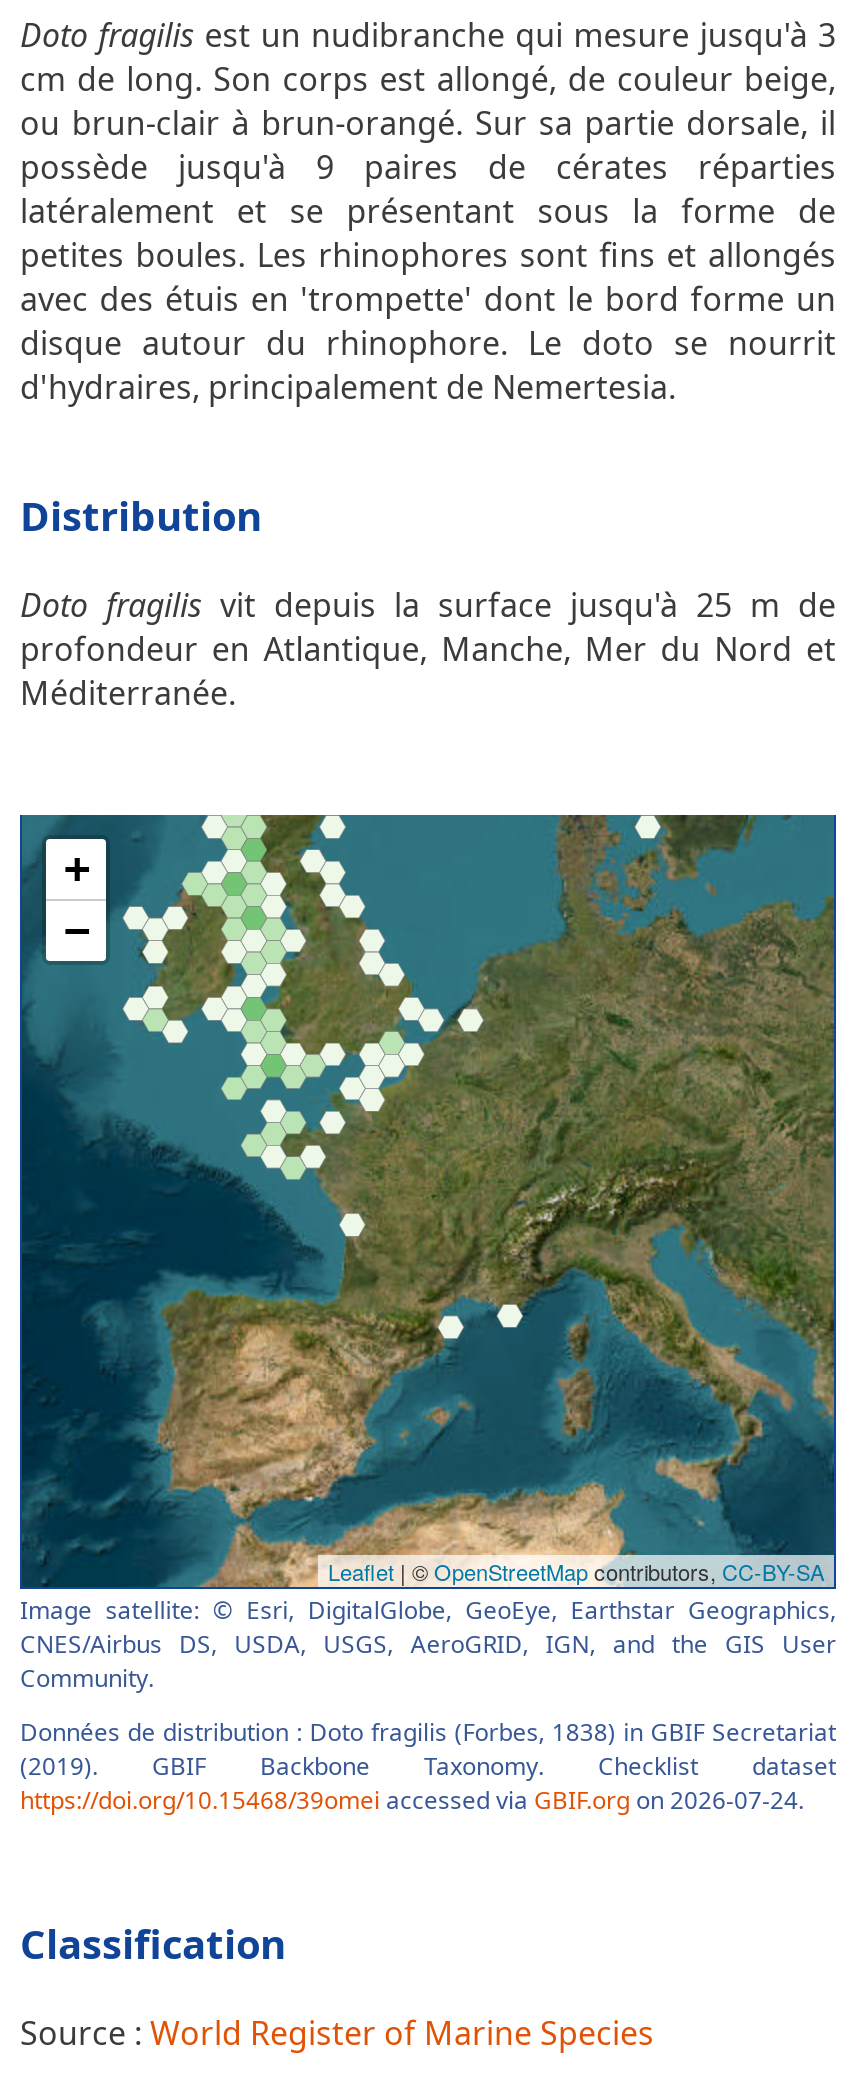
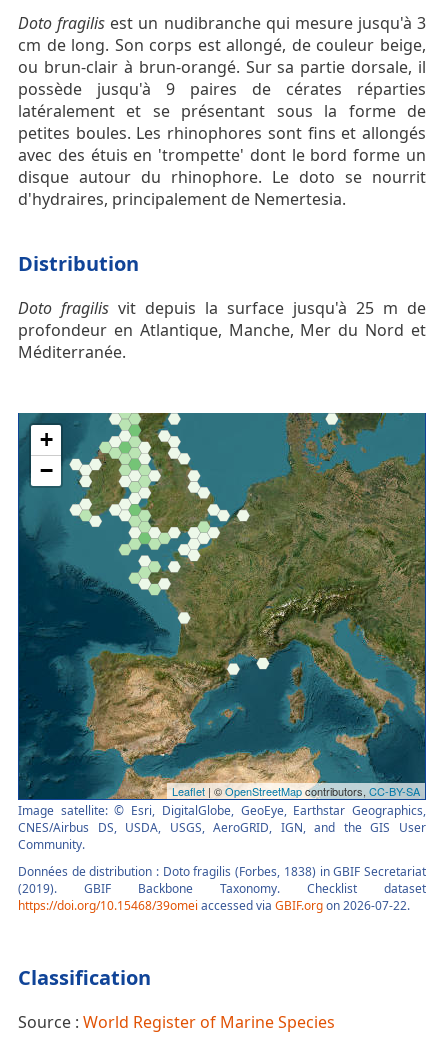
[20,1783,804,1817] https://doi.org/10.15468/39omei accessed via GBIF.org on 2026-07-24. -> [18,897,410,914] https://doi.org/10.15468/39omei accessed via GBIF.org on 2026-07-22.

